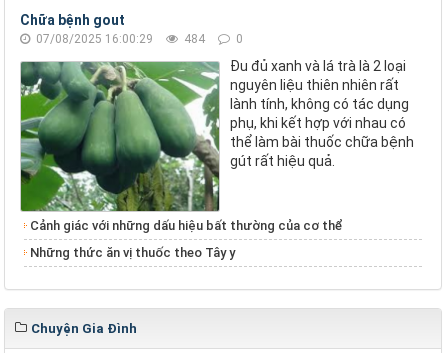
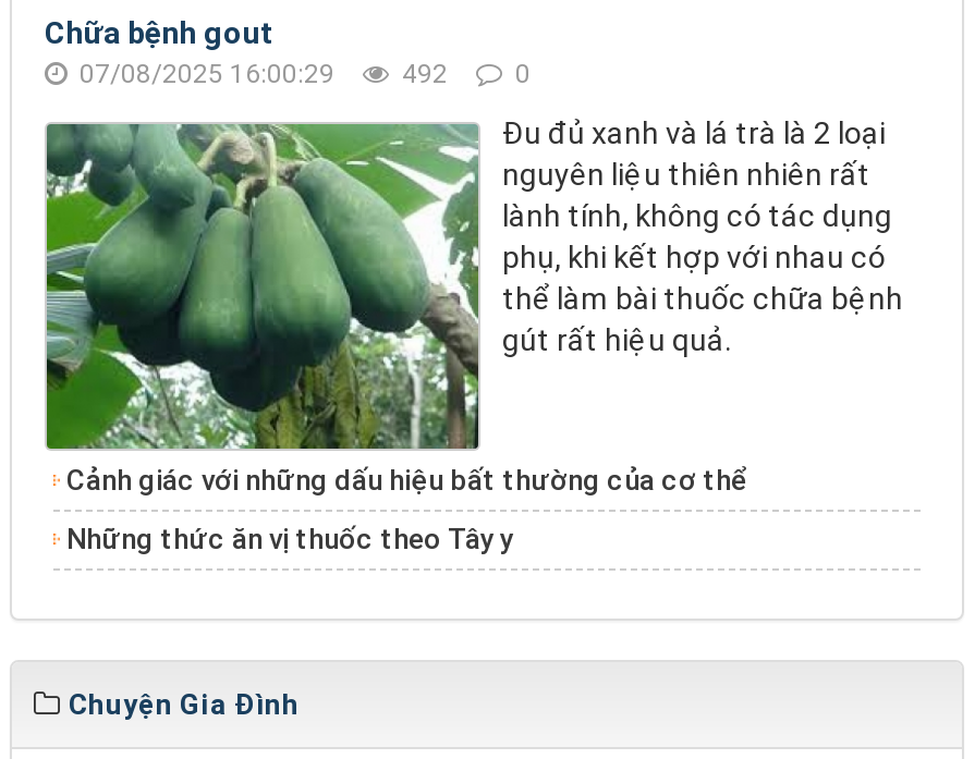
[33,32,243,46] 07/08/2025 16:00:29 484 0 -> [73,60,531,90] 07/08/2025 16:00:29 492 0

